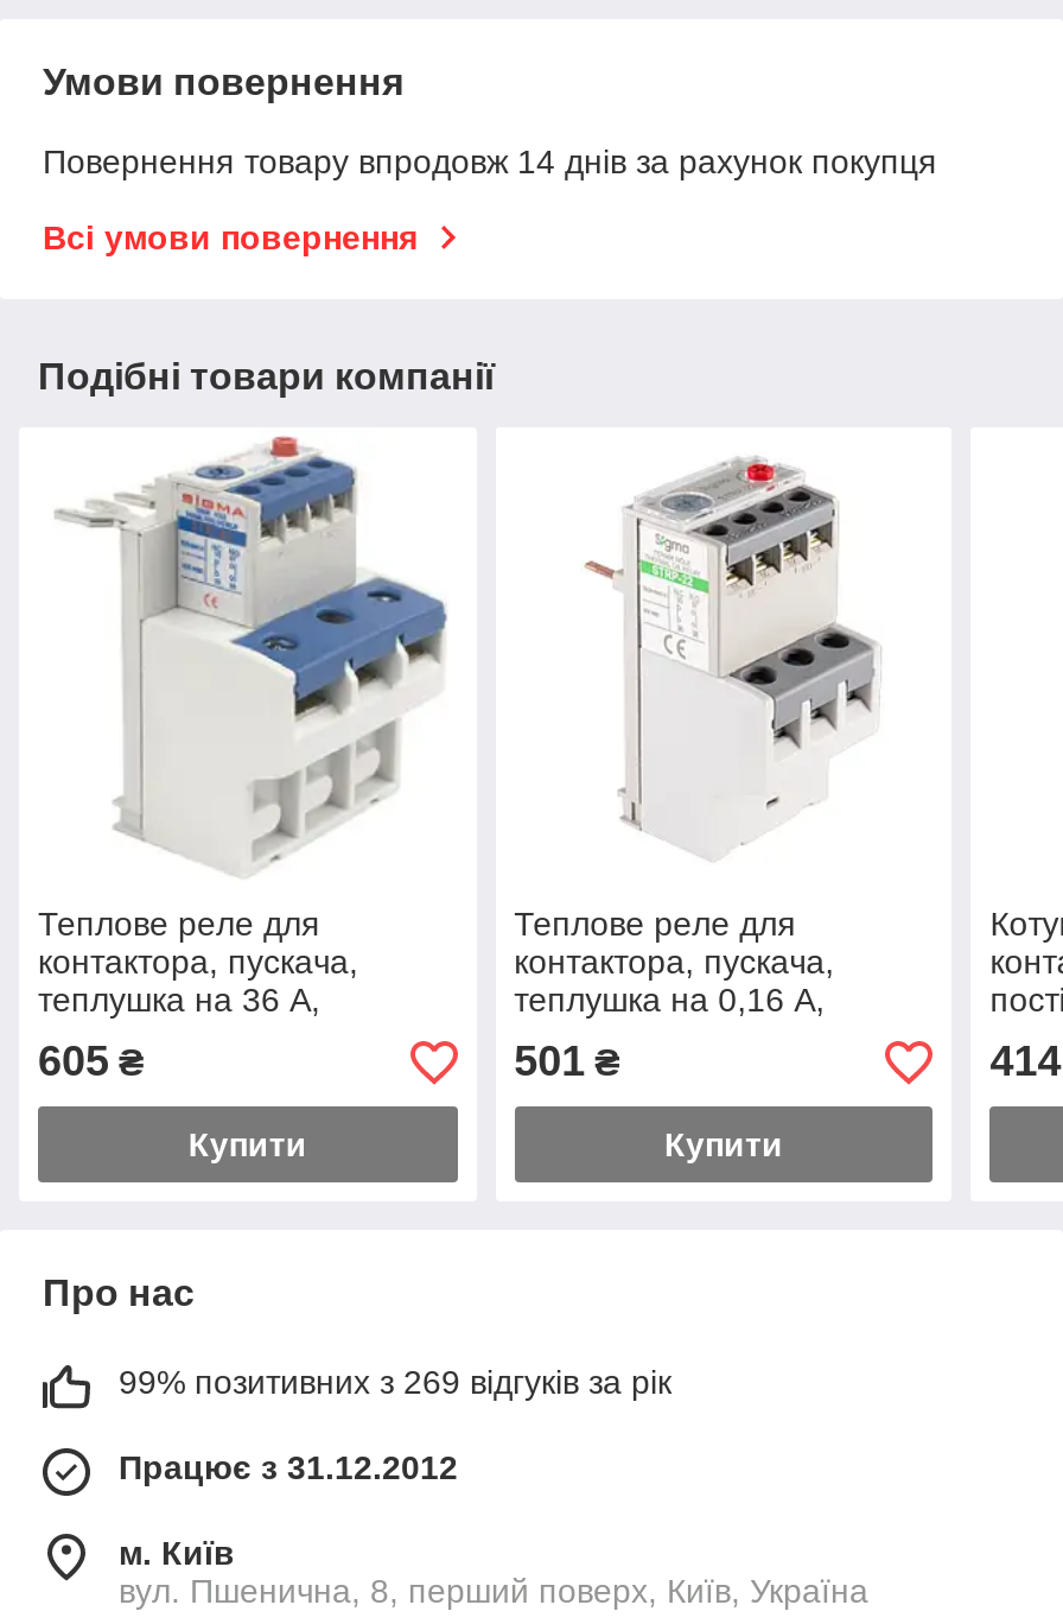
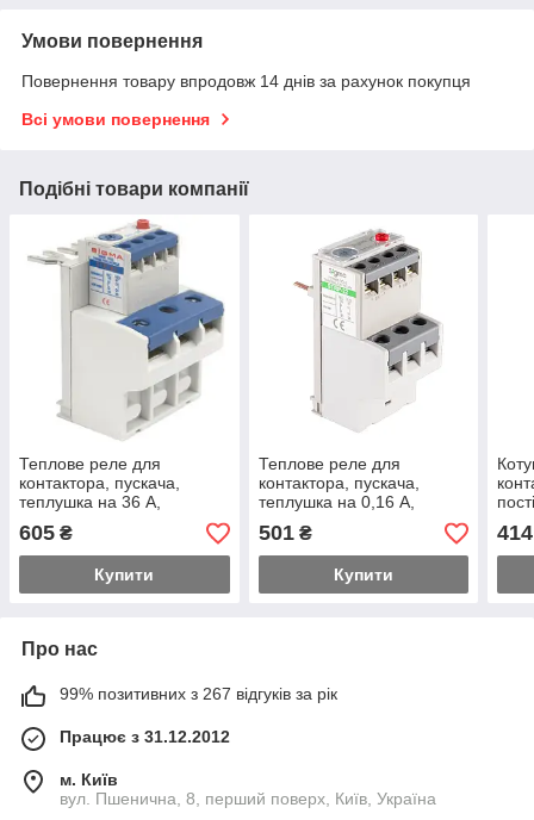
[119,1364,671,1402] 99% позитивних з 269 відгуків за рік -> [60,685,337,704] 99% позитивних з 267 відгуків за рік

